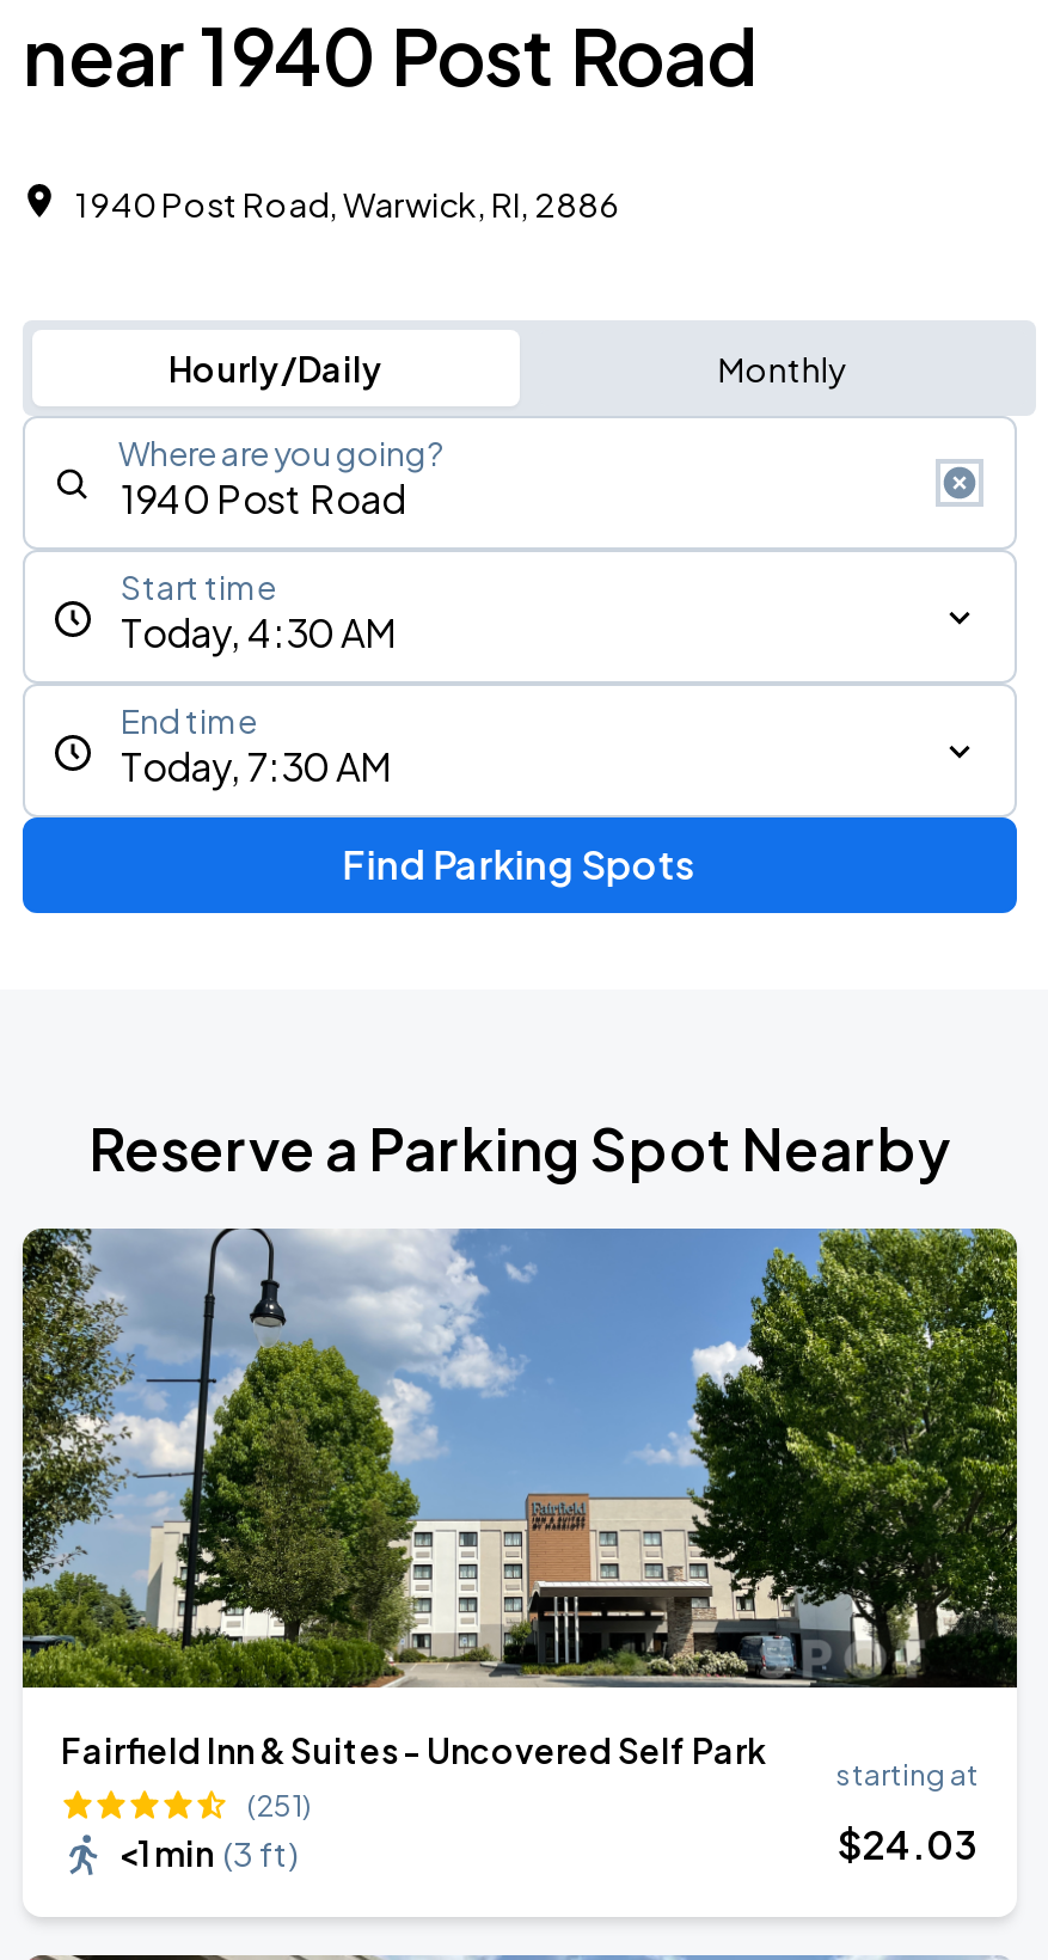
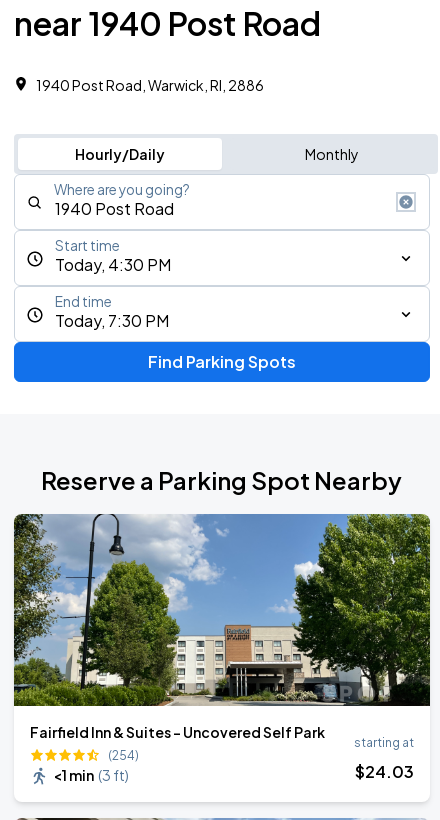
[121,607,396,657] Today, 4:30 AM -> [55,254,171,275] Today, 4:30 PM
[121,741,391,791] Today, 7:30 AM -> [55,310,169,331] Today, 7:30 PM
[247,1788,312,1824] (251) -> [108,748,139,763] (254)

